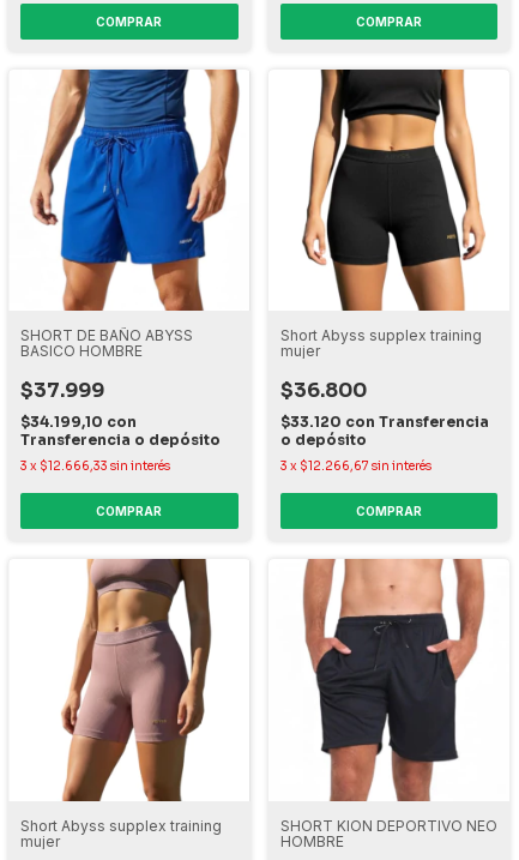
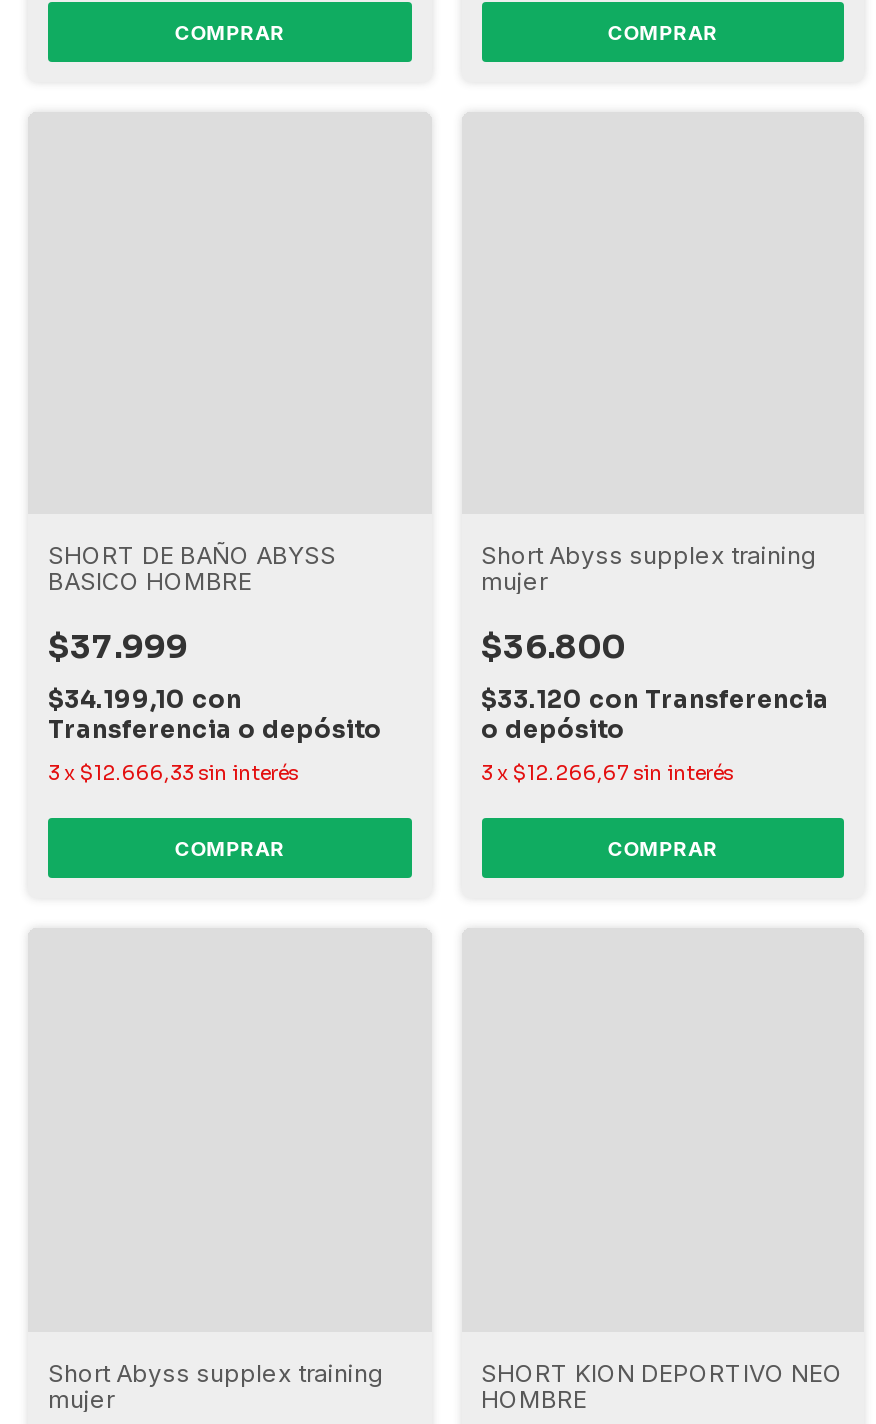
[11,68,248,312] [image] -> none
[271,68,507,312] [image] -> none
[11,558,248,802] [image] -> none
[271,558,507,802] [image] -> none

